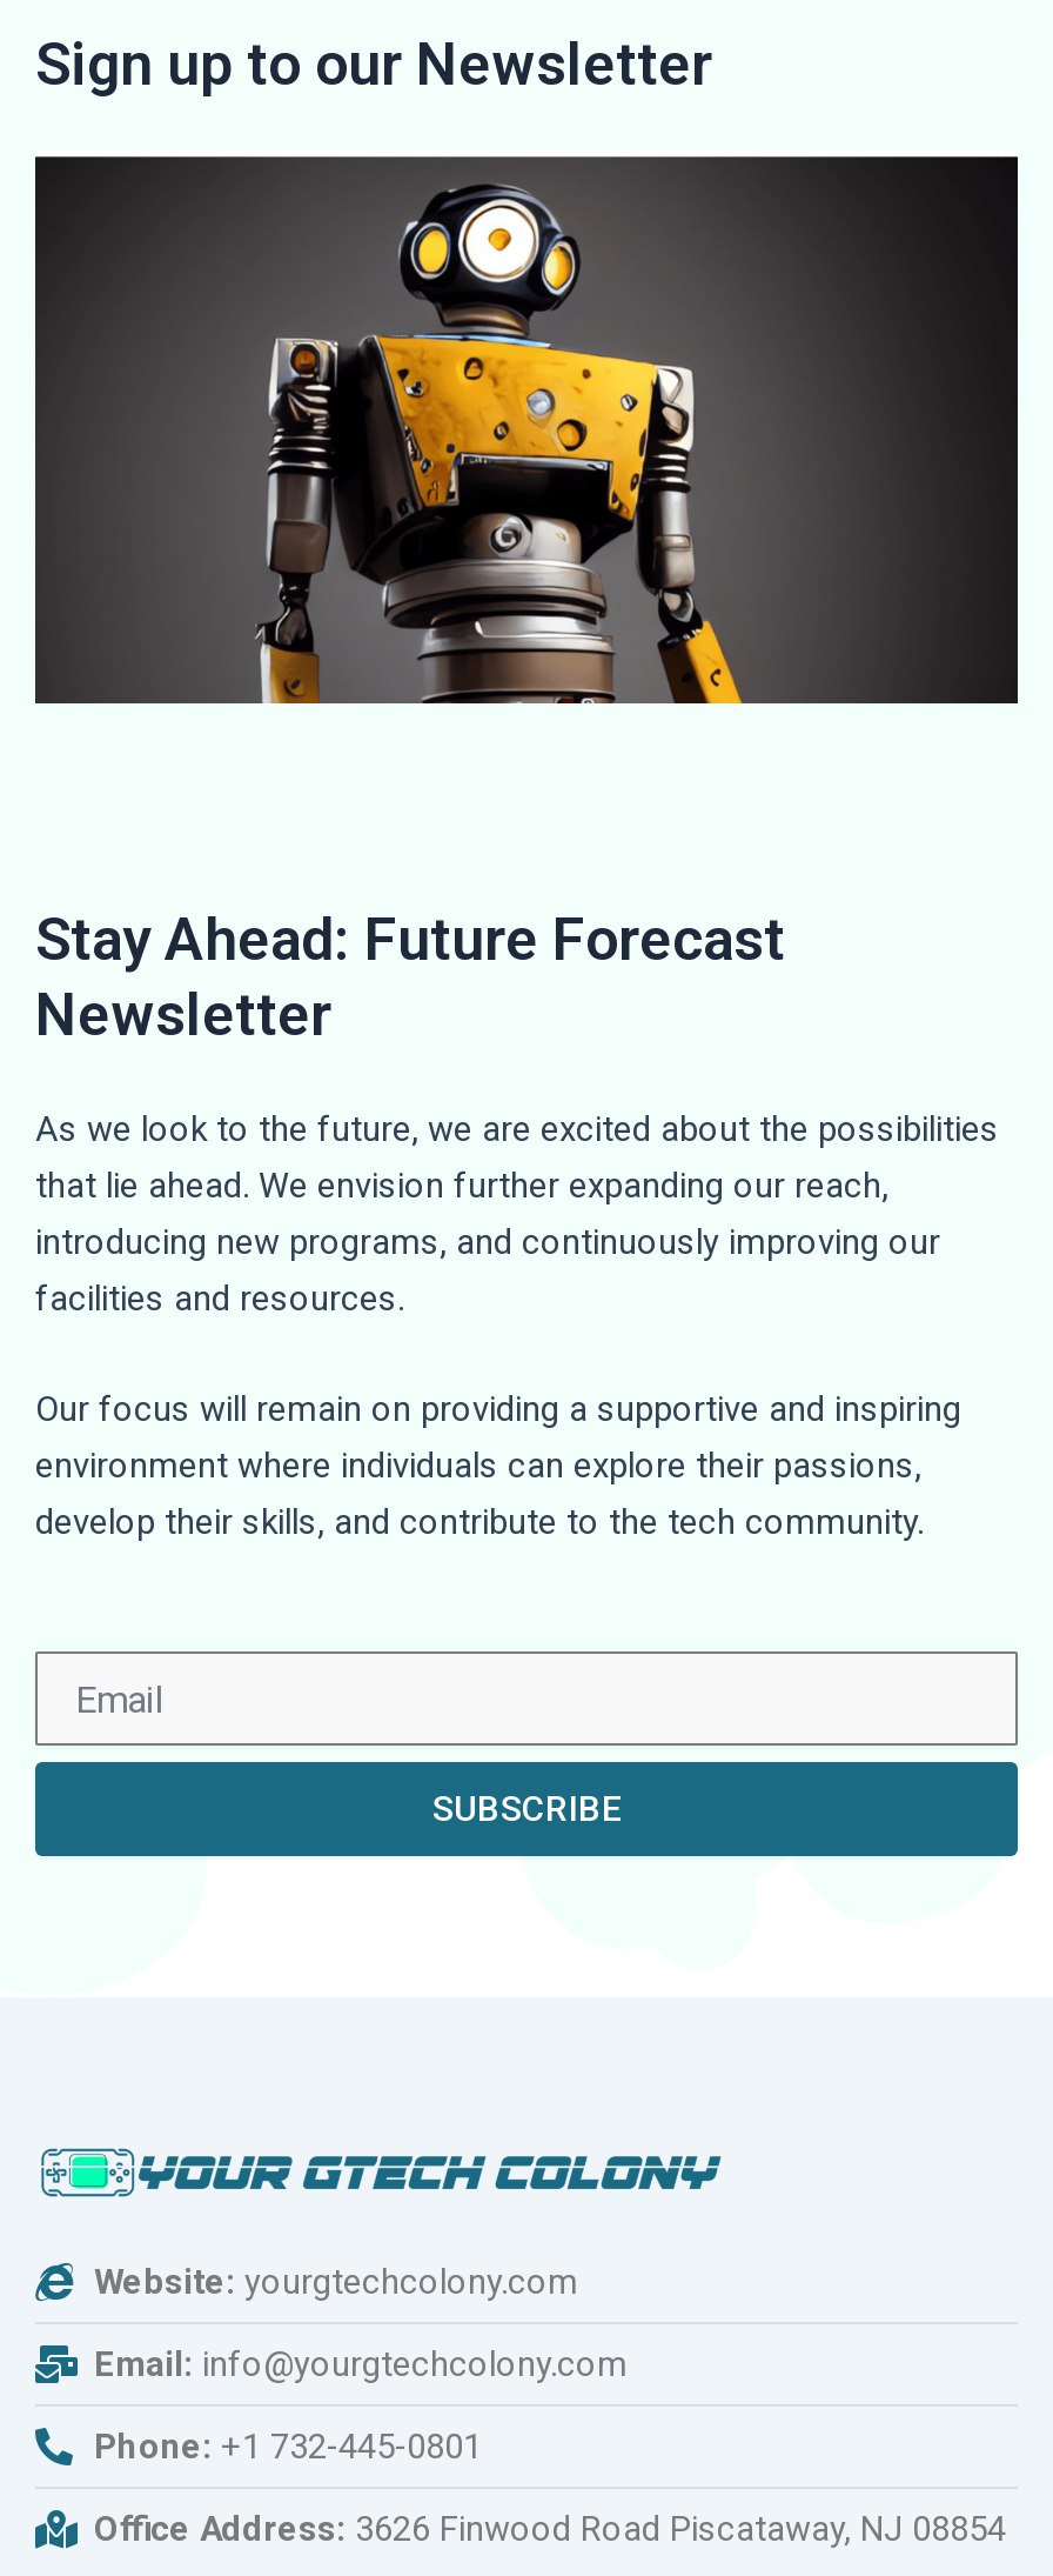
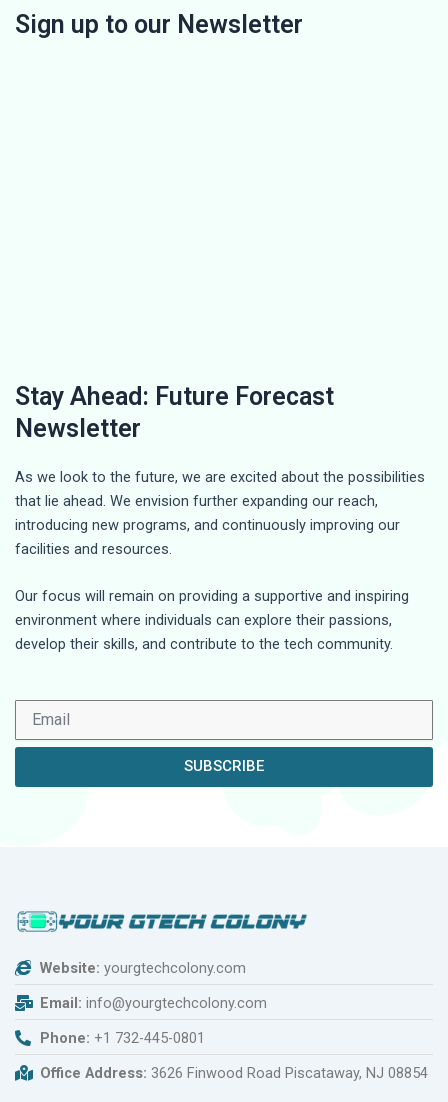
[33,154,1020,707] [image] -> none

